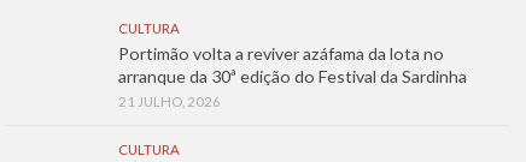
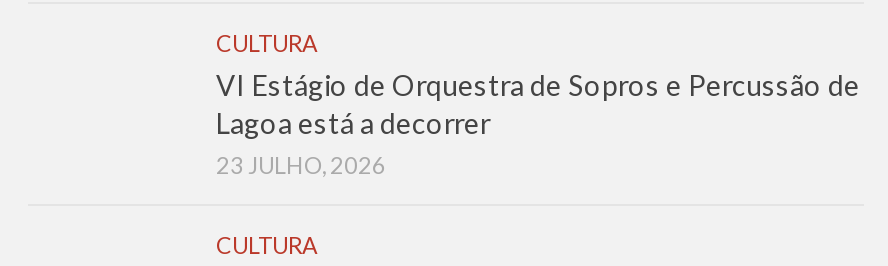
[118,43,467,109] Portimão volta a reviver azáfama da lota no | arranque da 30ª edição do Festival da Sardinha | 21 JULHO, 2026 -> [216,67,860,177] VI Estágio de Orquestra de Sopros e Percussão de | Lagoa está a decorrer | 23 JULHO, 2026

